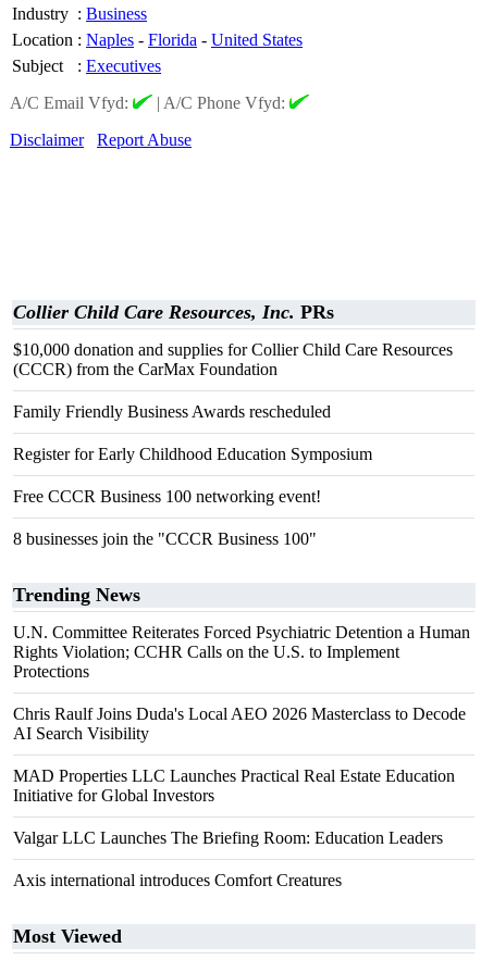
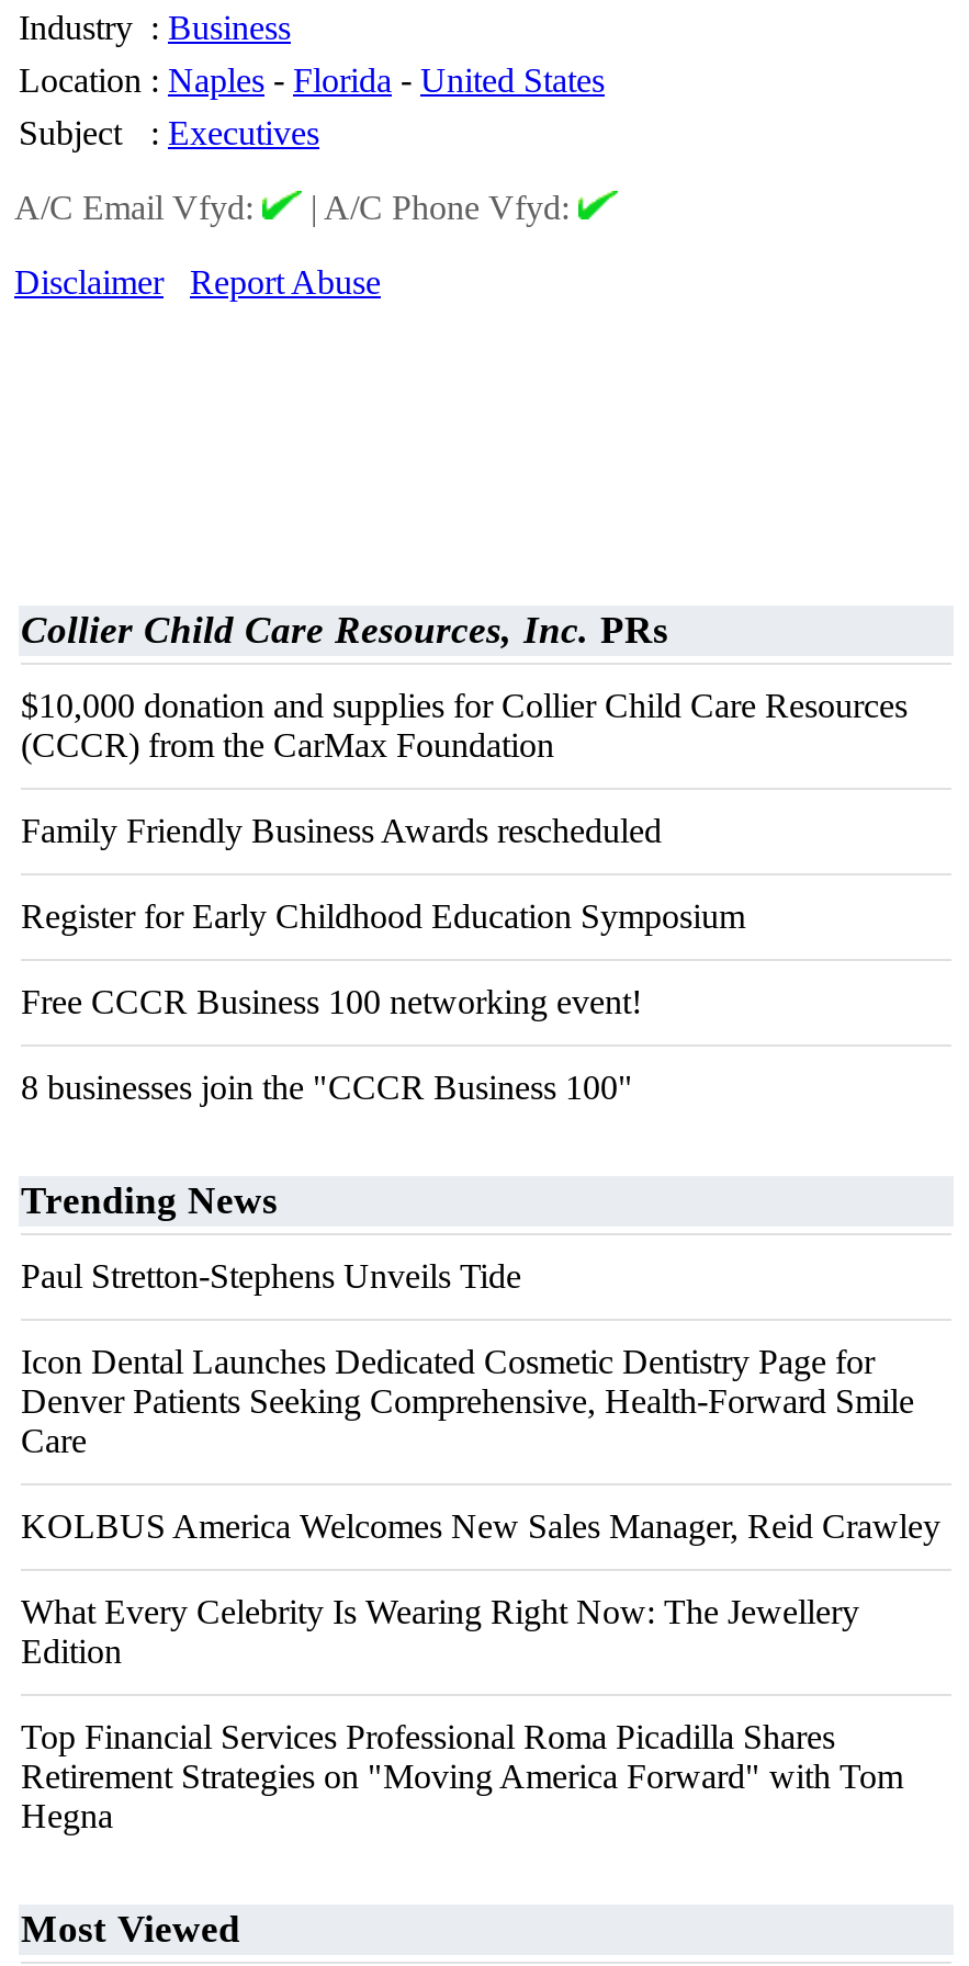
[13,623,470,681] U.N. Committee Reiterates Forced Psychiatric Detention a Human | Rights Violation; CCHR Calls on the U.S. to Implement | Protections -> [21,1257,521,1295] Paul Stretton-Stephens Unveils Tide
[13,705,466,743] Chris Raulf Joins Duda's Local AEO 2026 Masterclass to Decode | AI Search Visibility -> [21,1343,914,1459] Icon Dental Launches Dedicated Cosmetic Dentistry Page for | Denver Patients Seeking Comprehensive, Health-Forward Smile | Care
[13,766,455,805] MAD Properties LLC Launches Practical Real Estate Education | Initiative for Global Investors -> [21,1507,940,1545] KOLBUS America Welcomes New Sales Manager, Reid Crawley
[13,828,443,847] Valgar LLC Launches The Briefing Room: Education Leaders -> [21,1593,859,1670] What Every Celebrity Is Wearing Right Now: The Jewellery | Edition
[13,871,342,889] Axis international introduces Comfort Creatures -> [21,1718,903,1834] Top Financial Services Professional Roma Picadilla Shares | Retirement Strategies on "Moving America Forward" with Tom | Hegna

